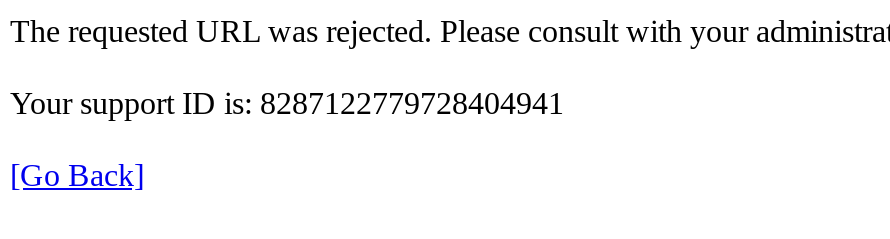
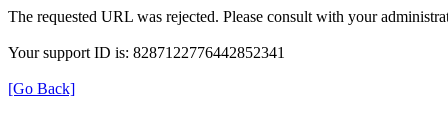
[10,86,564,120] Your support ID is: 8287122779728404941 -> [8,44,285,61] Your support ID is: 8287122776442852341

